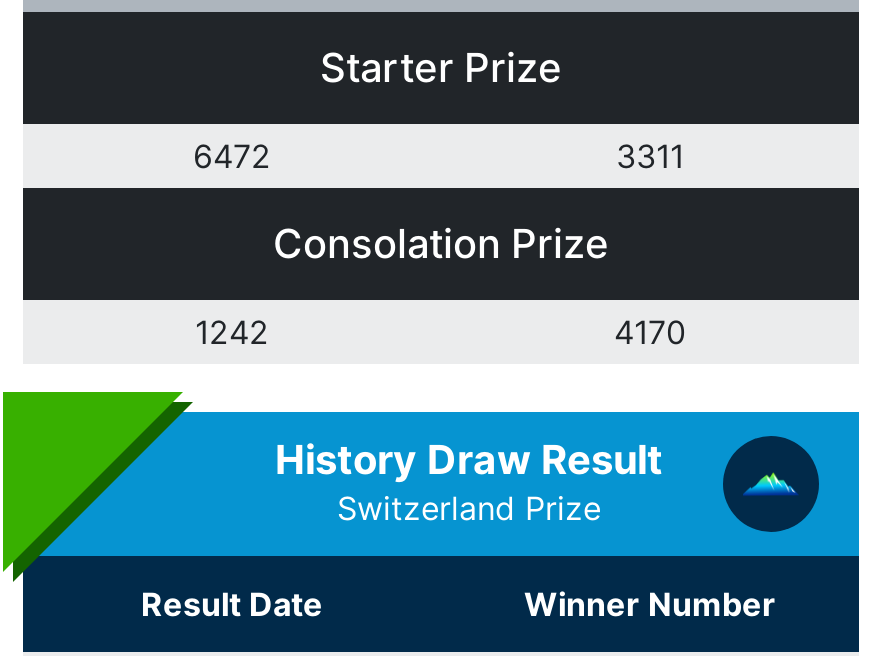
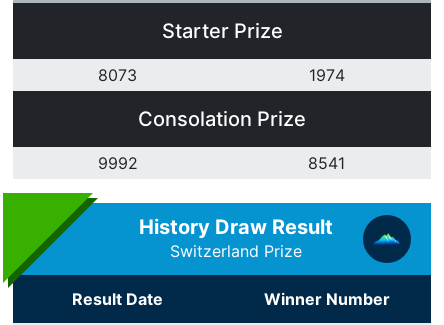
[193,136,271,176] 6472 -> [98,65,137,85] 8073
[616,136,684,176] 3311 -> [308,65,344,85] 1974
[195,312,269,352] 1242 -> [97,153,137,173] 9992
[614,312,686,352] 4170 -> [308,153,345,173] 8541

